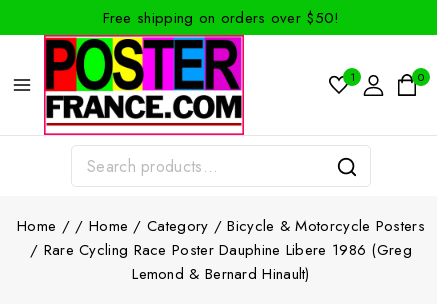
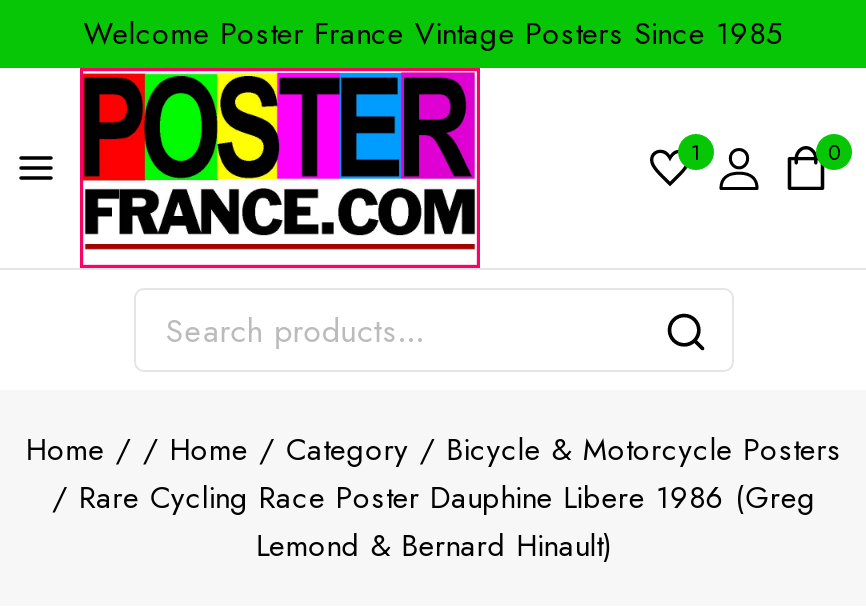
[102,6,339,28] Free shipping on orders over $50! -> [84,11,784,55] Welcome Poster France Vintage Posters Since 1985

